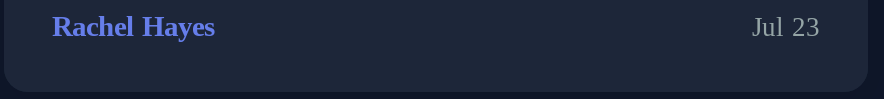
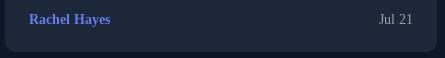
[752,11,820,41] Jul 23 -> [379,12,413,27] Jul 21

